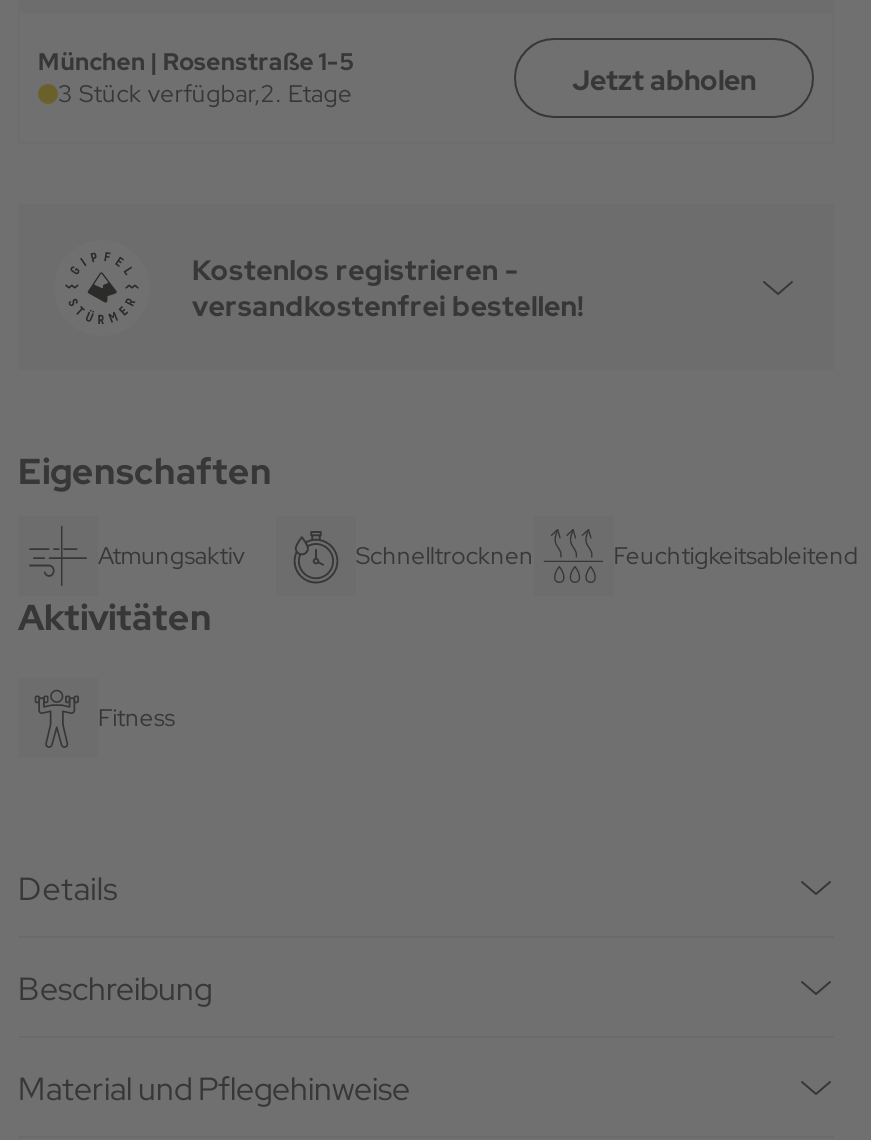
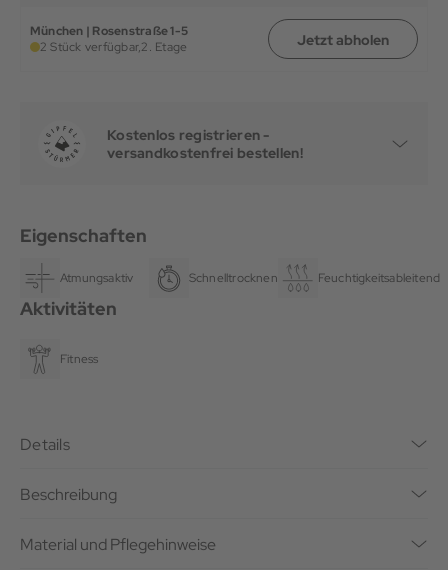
[58,78,352,110] 3 Stück verfügbar,2. Etage -> [40,39,187,55] 2 Stück verfügbar,2. Etage

